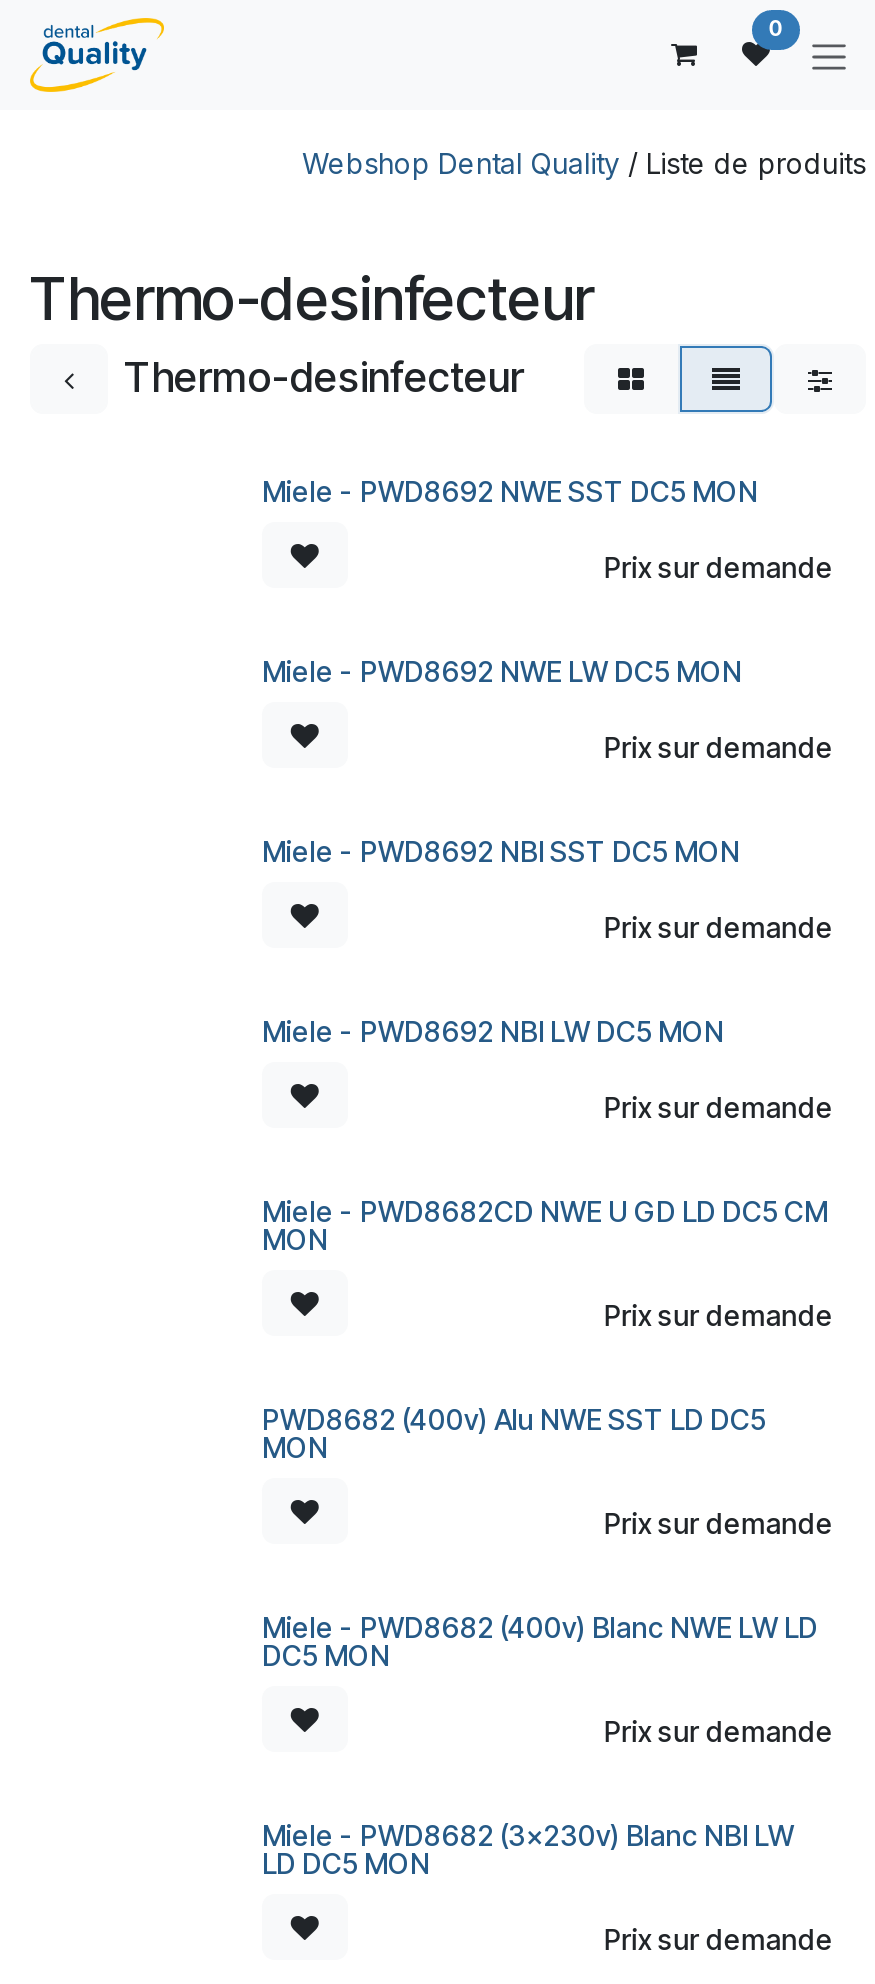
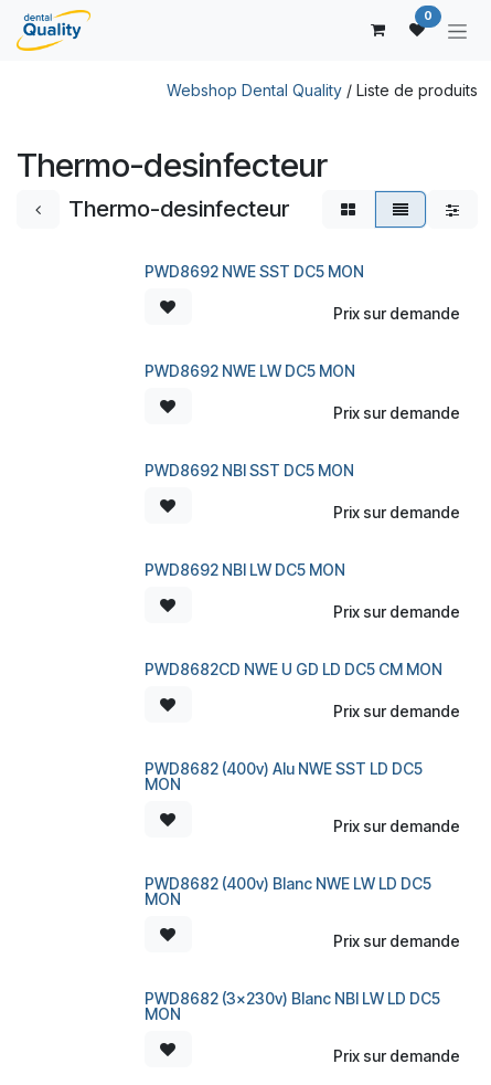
[262,474,758,508] Miele - PWD8692 NWE SST DC5 MON -> [145,262,364,280] PWD8692 NWE SST DC5 MON
[262,654,742,688] Miele - PWD8692 NWE LW DC5 MON -> [145,361,355,380] PWD8692 NWE LW DC5 MON
[262,834,740,868] Miele - PWD8692 NBI SST DC5 MON -> [145,461,354,479] PWD8692 NBI SST DC5 MON
[262,1014,724,1048] Miele - PWD8692 NBI LW DC5 MON -> [145,560,345,579] PWD8692 NBI LW DC5 MON
[262,1194,828,1256] Miele - PWD8682CD NWE U GD LD DC5 CM | MON -> [145,659,442,678] PWD8682CD NWE U GD LD DC5 CM MON
[262,1610,818,1672] Miele - PWD8682 (400v) Blanc NWE LW LD | DC5 MON -> [145,874,431,908] PWD8682 (400v) Blanc NWE LW LD DC5 | MON
[262,1818,794,1880] Miele - PWD8682 (3x230v) Blanc NBI LW | LD DC5 MON -> [145,989,440,1023] PWD8682 (3x230v) Blanc NBI LW LD DC5 | MON

